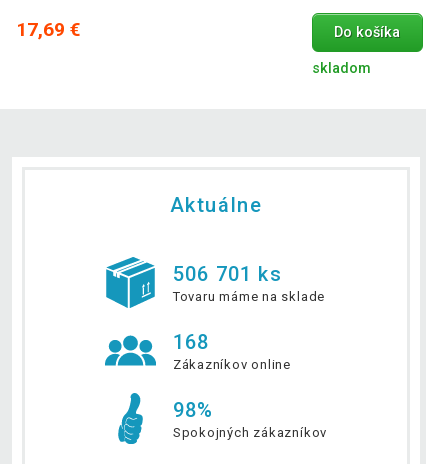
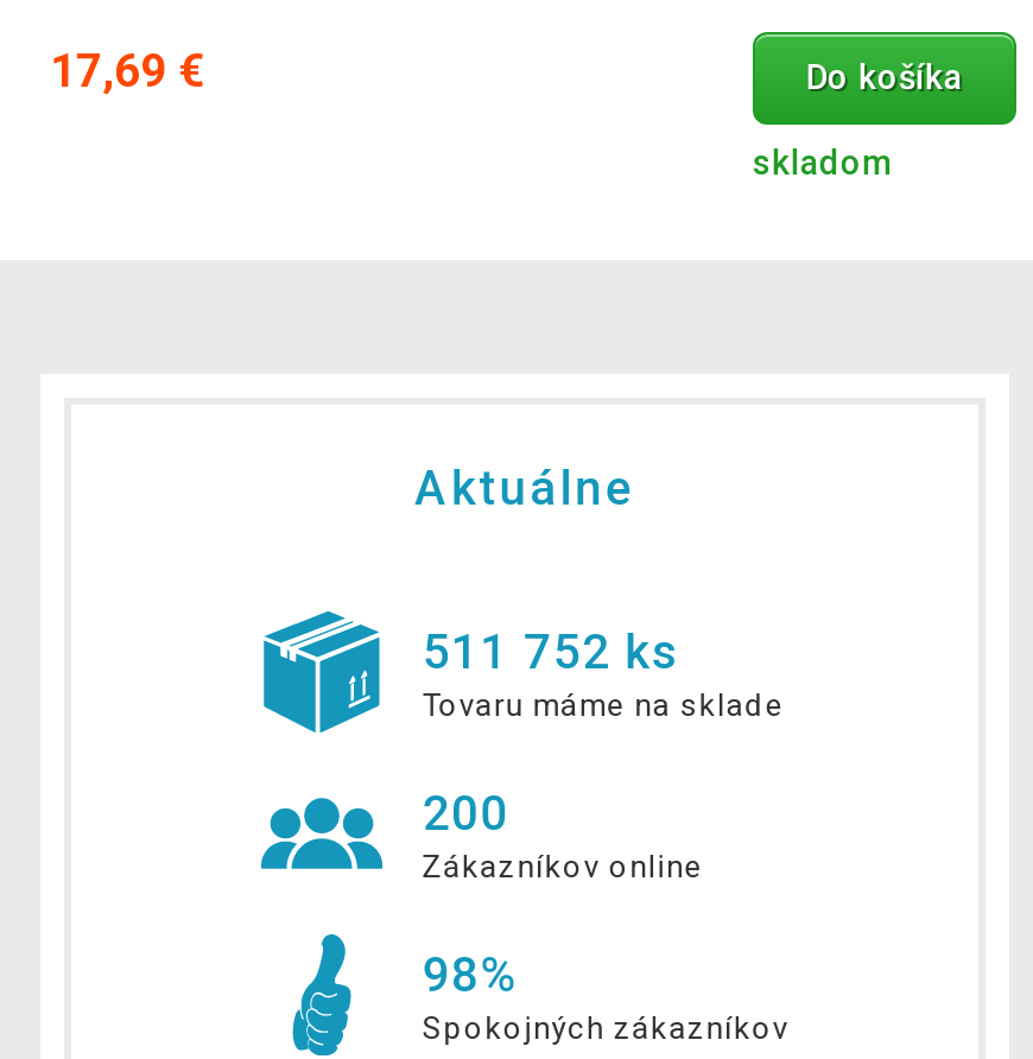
[173,262,282,286] 506 701 ks -> [422,624,681,681] 511 752 ks
[173,330,209,354] 168 -> [422,785,509,842] 200

